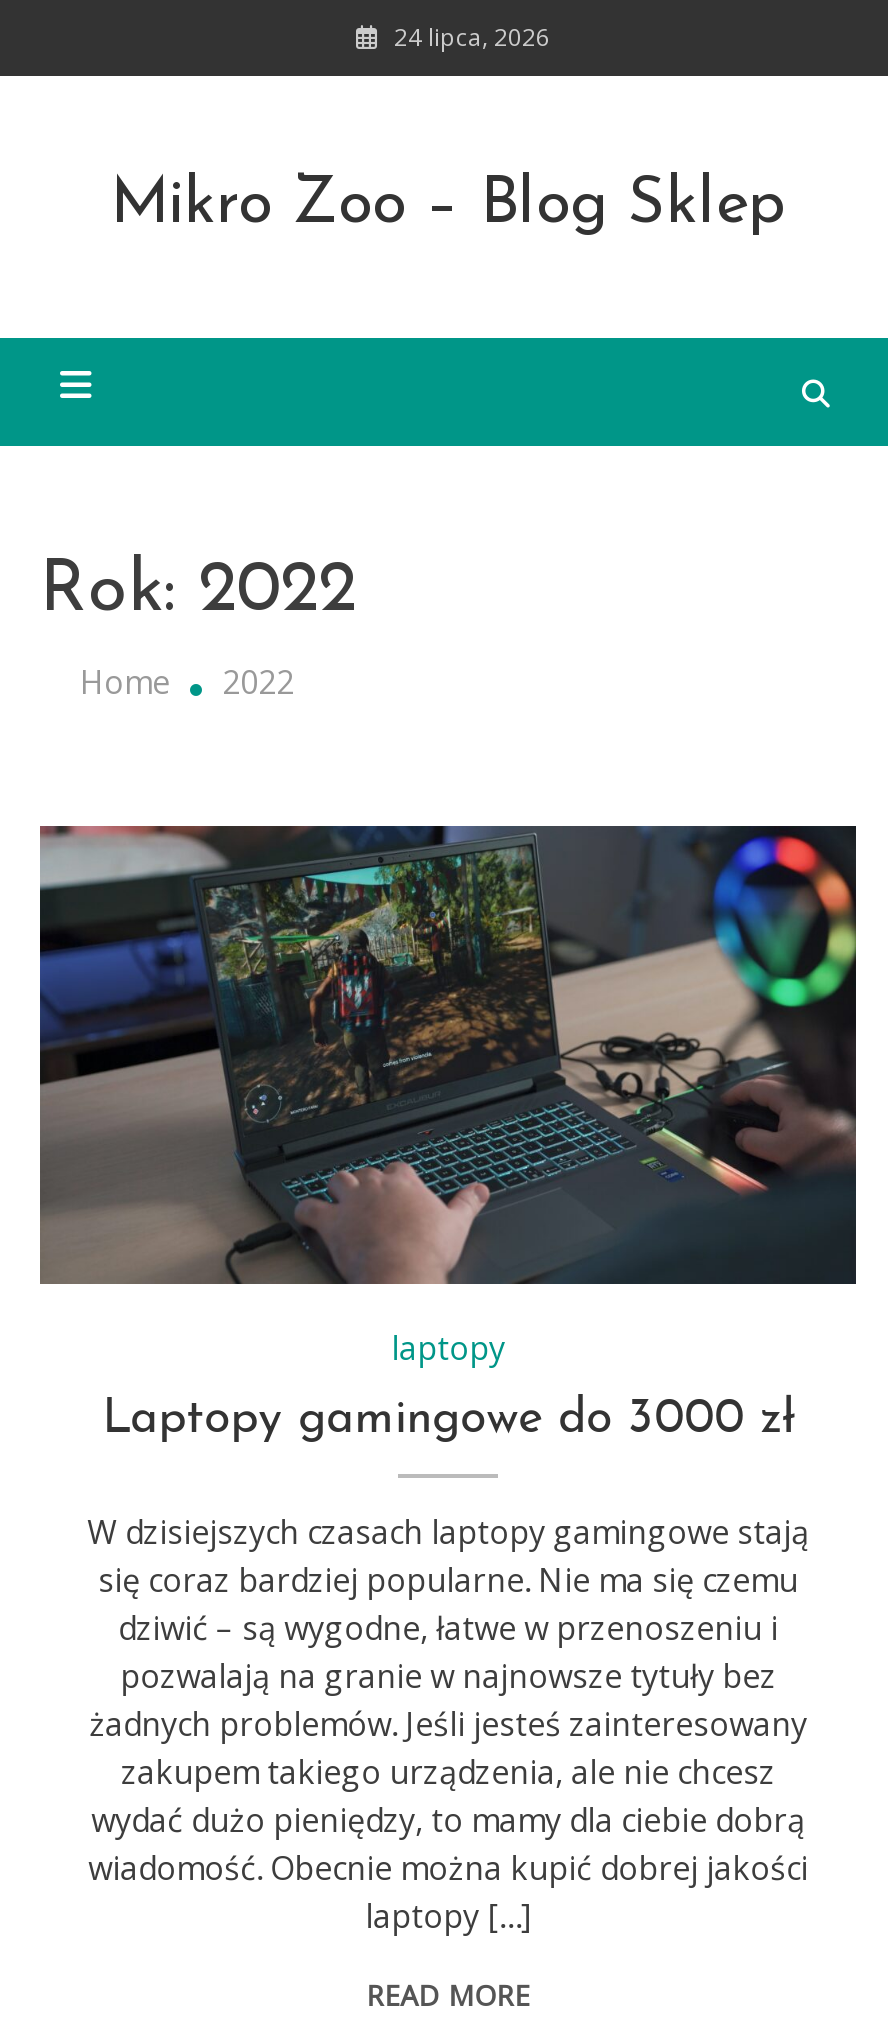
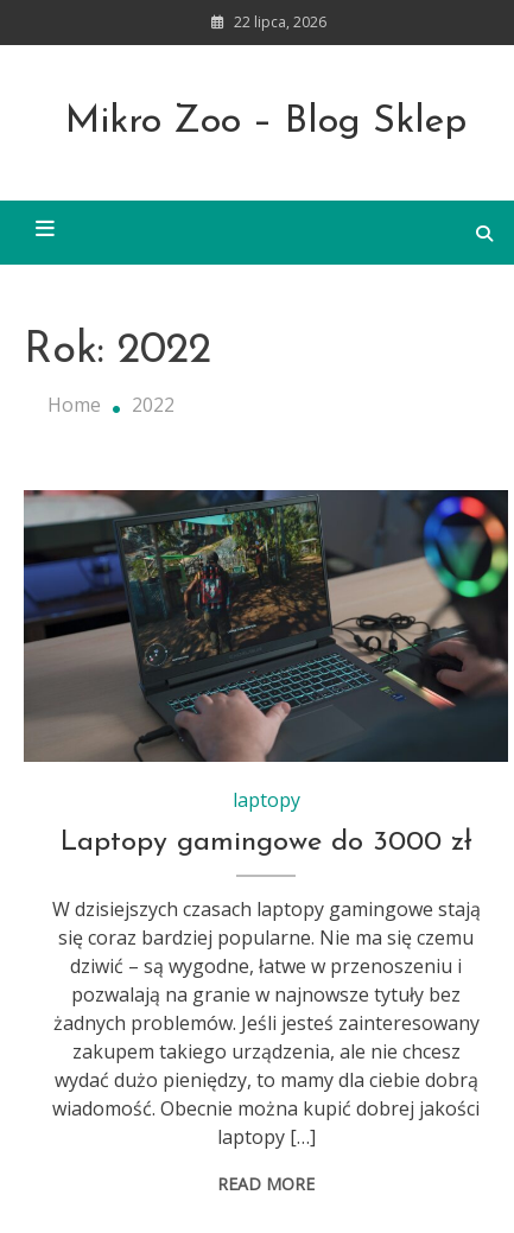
[388,20,550,54] 24 lipca, 2026 -> [230,12,326,32] 22 lipca, 2026

